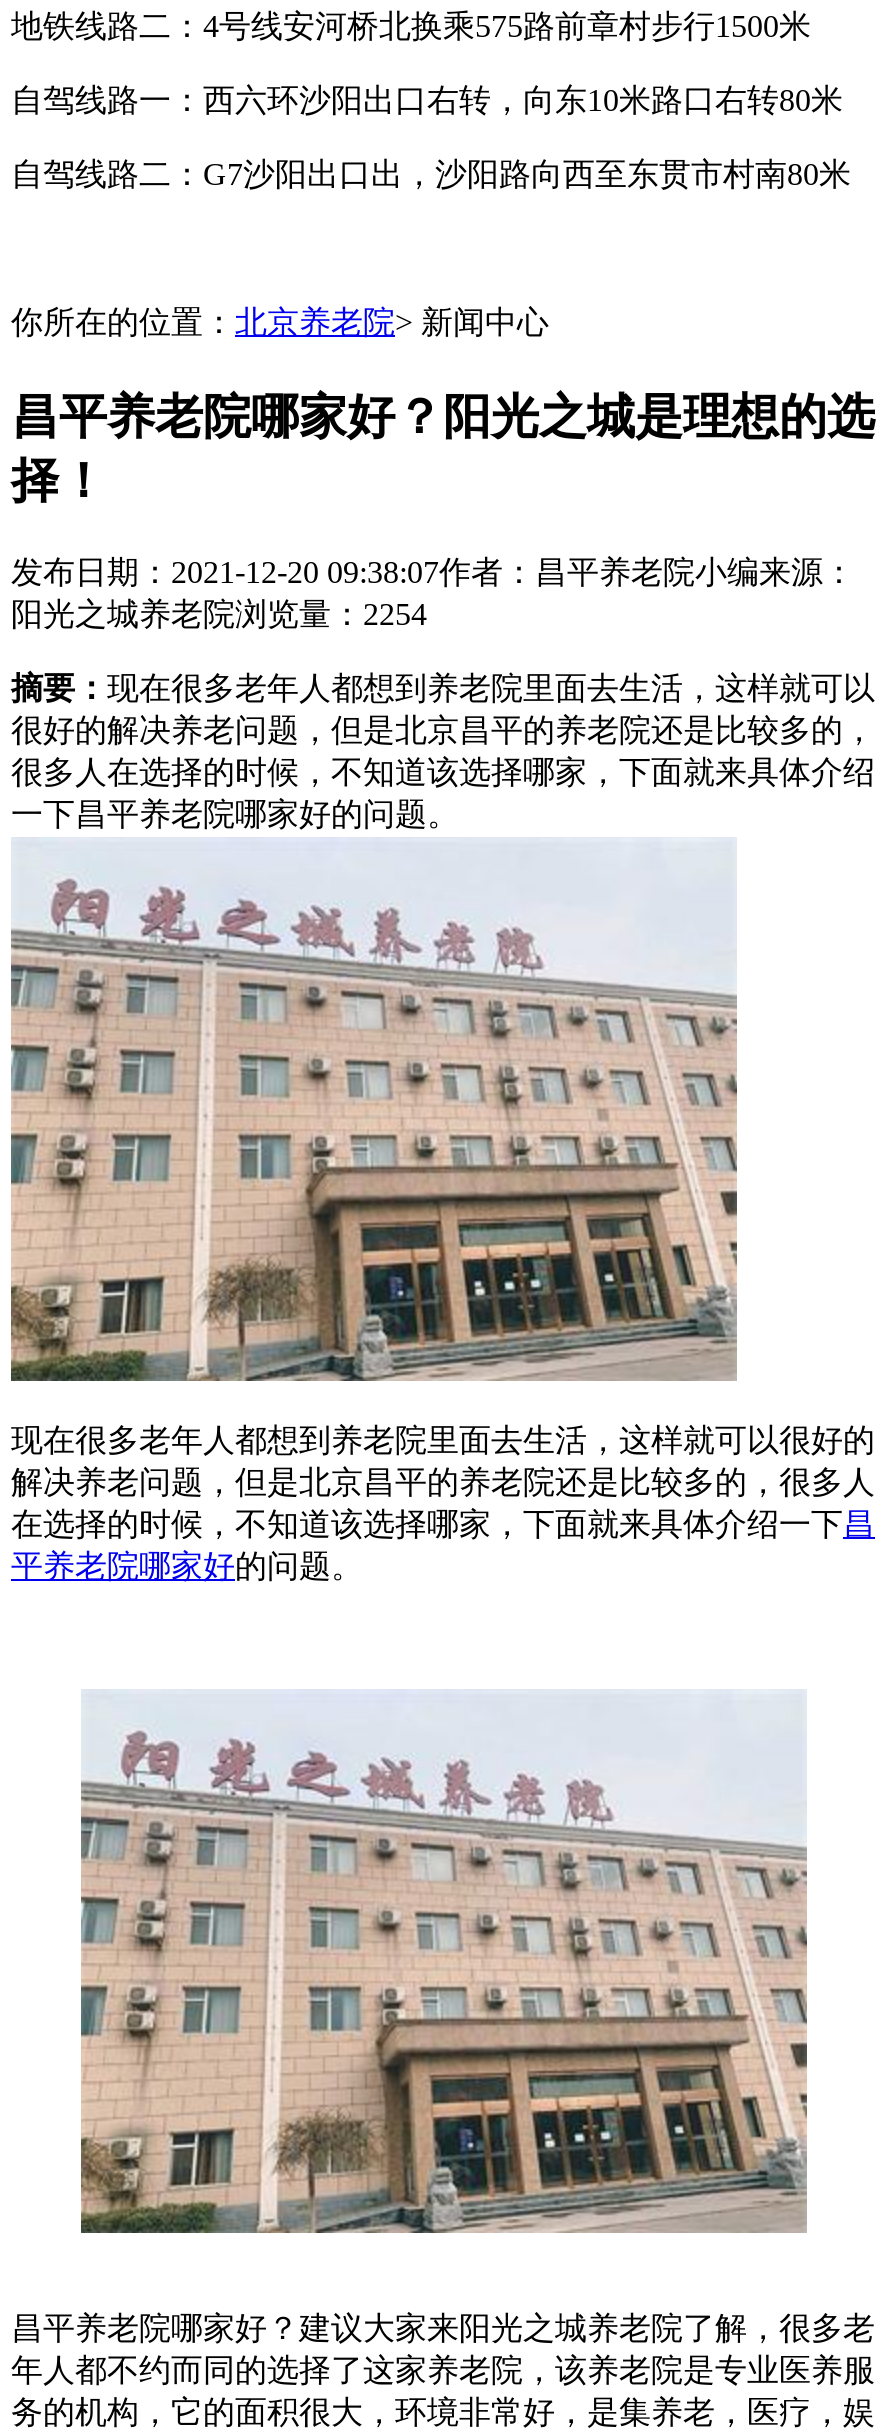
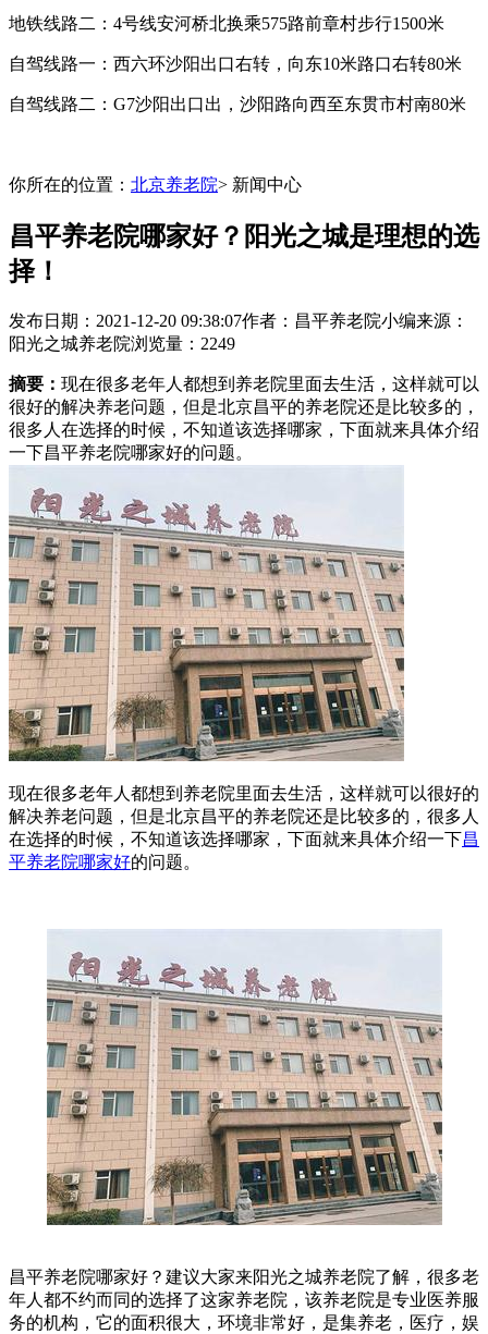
[11,597,427,631] 阳光之城养老院浏览量：2254 -> [9,334,235,353] 阳光之城养老院浏览量：2249

